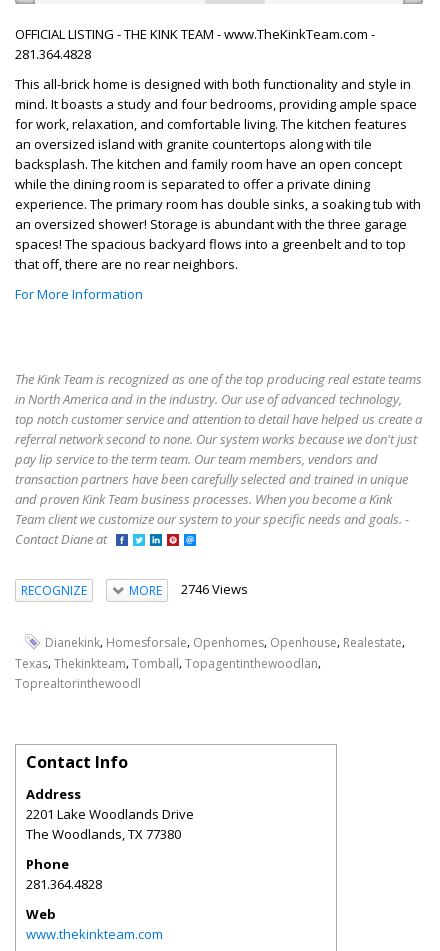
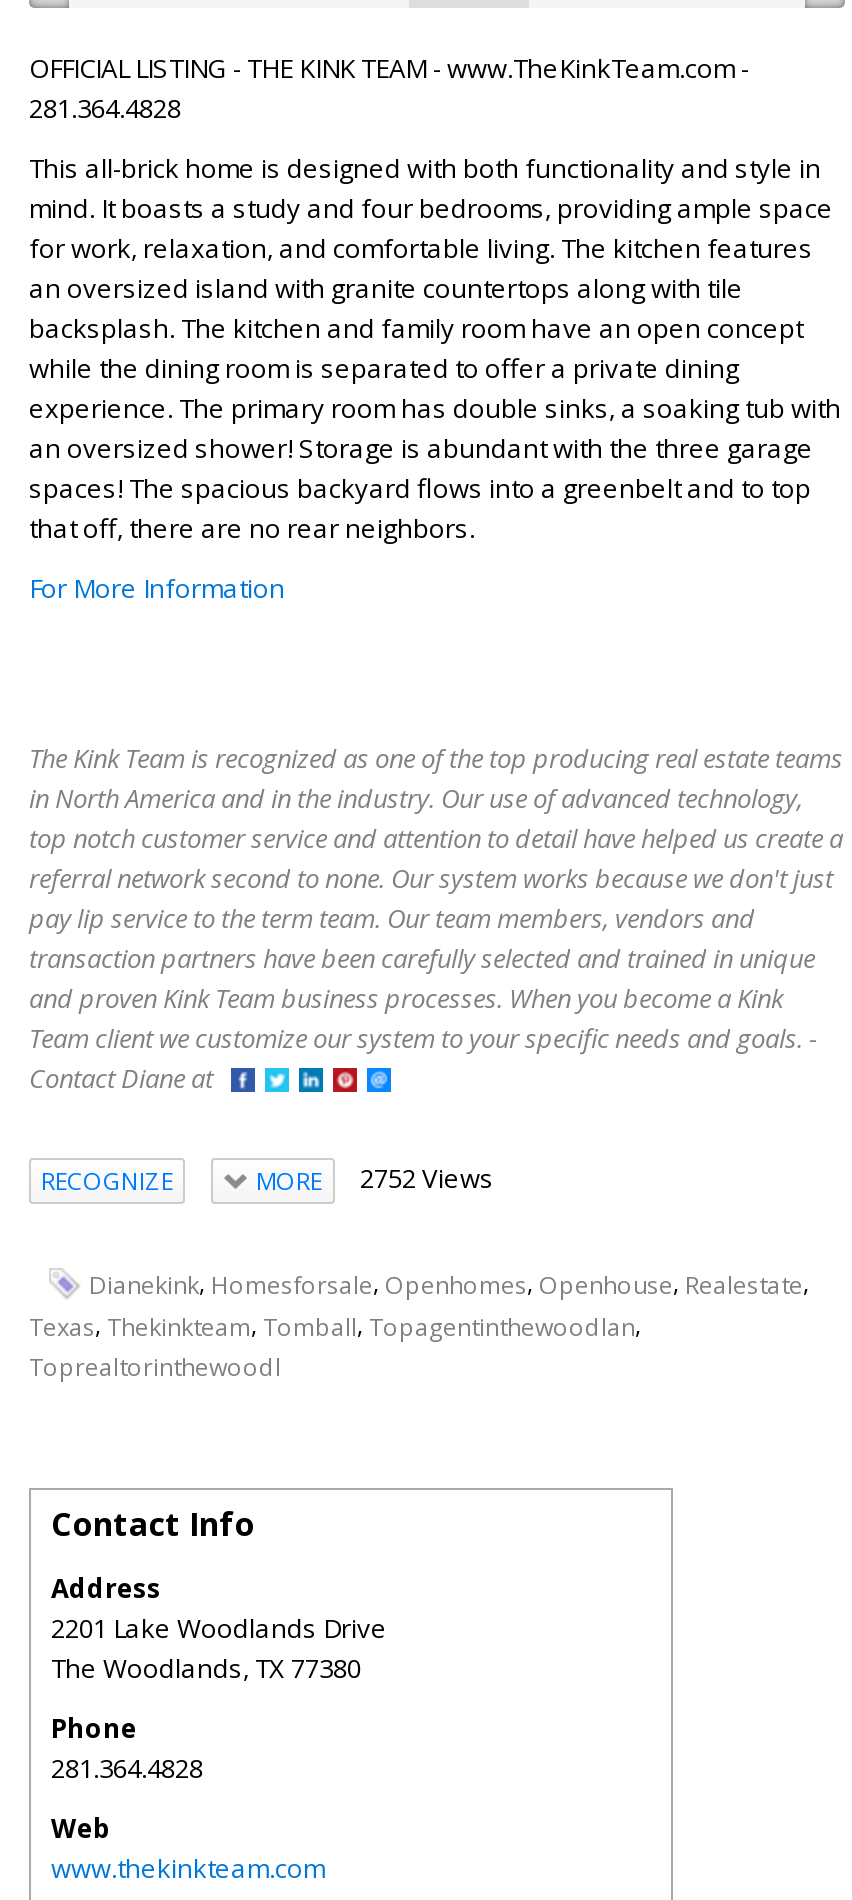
[128,580,247,599] MORE 2746 Views -> [256,1160,494,1198] MORE 2752 Views

